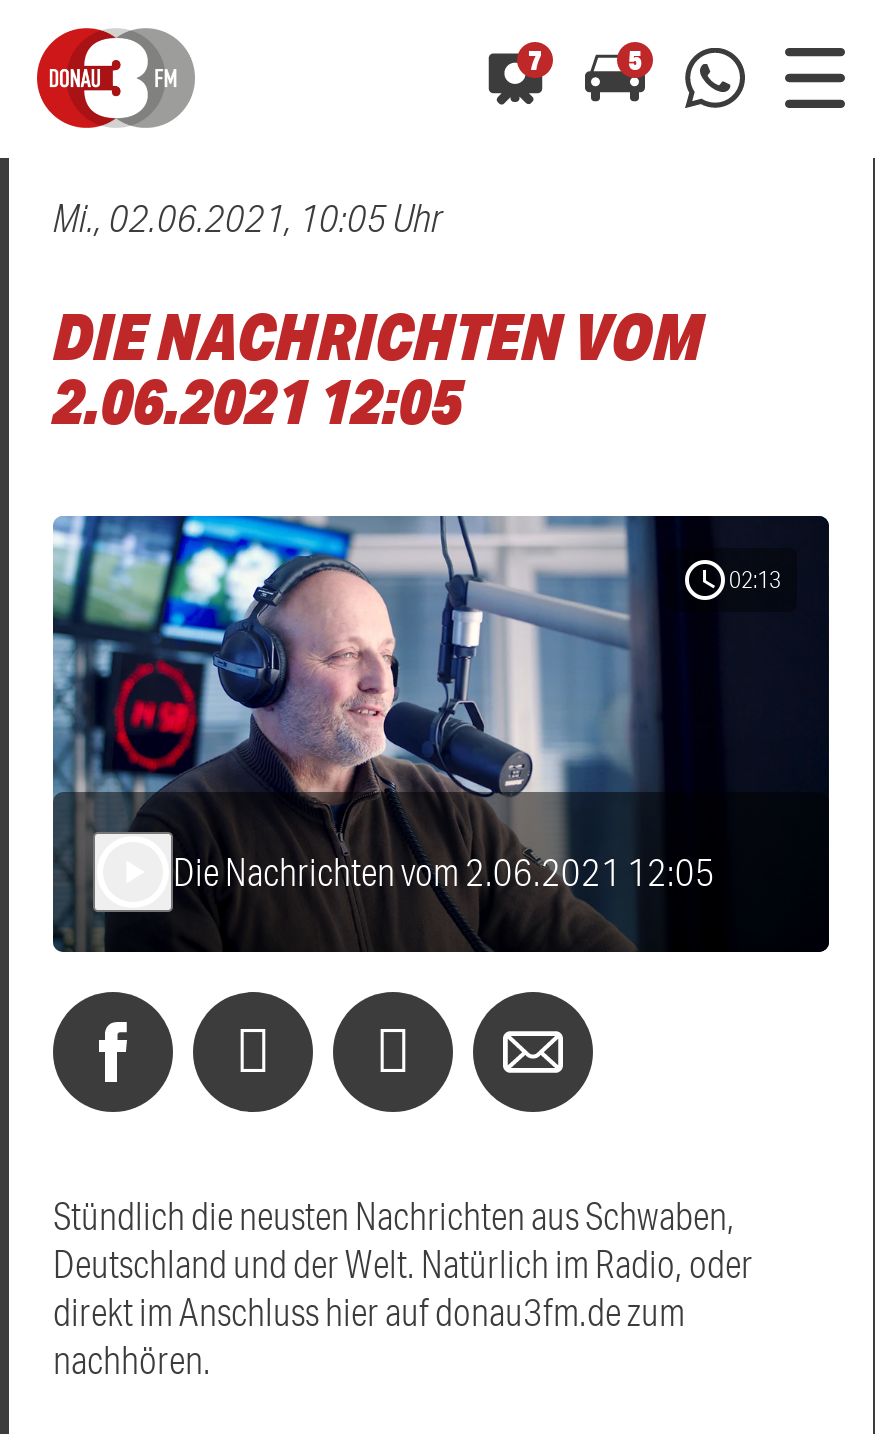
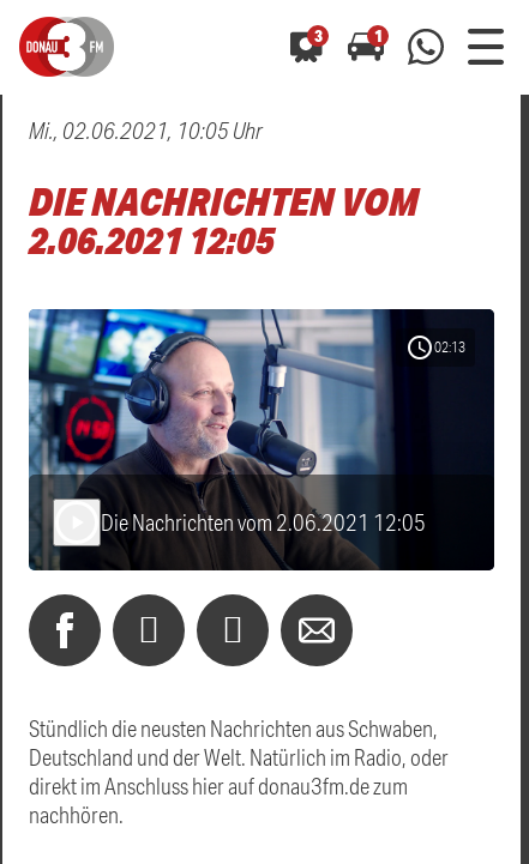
[528,42,542,78] 7 -> [314,25,322,47] 3
[628,42,642,78] 5 -> [374,25,382,47] 1

